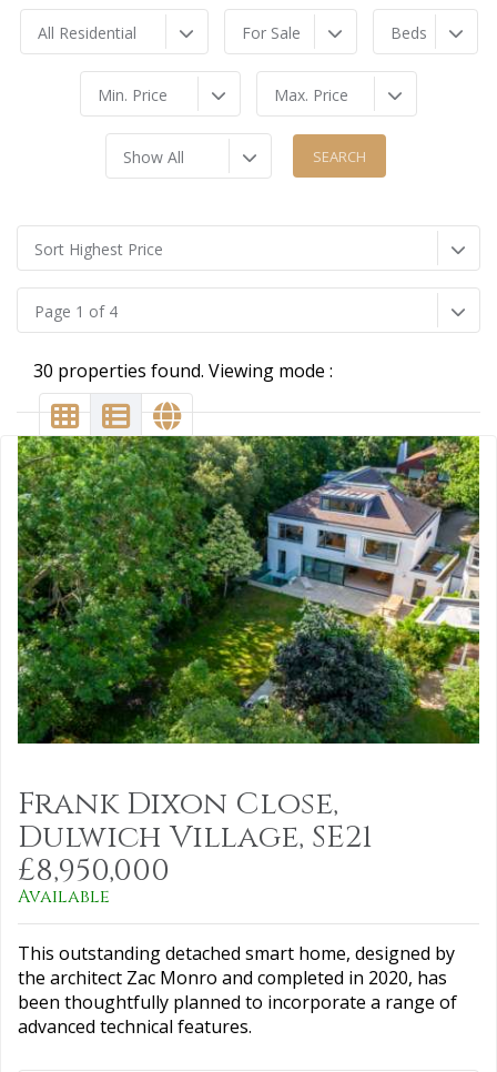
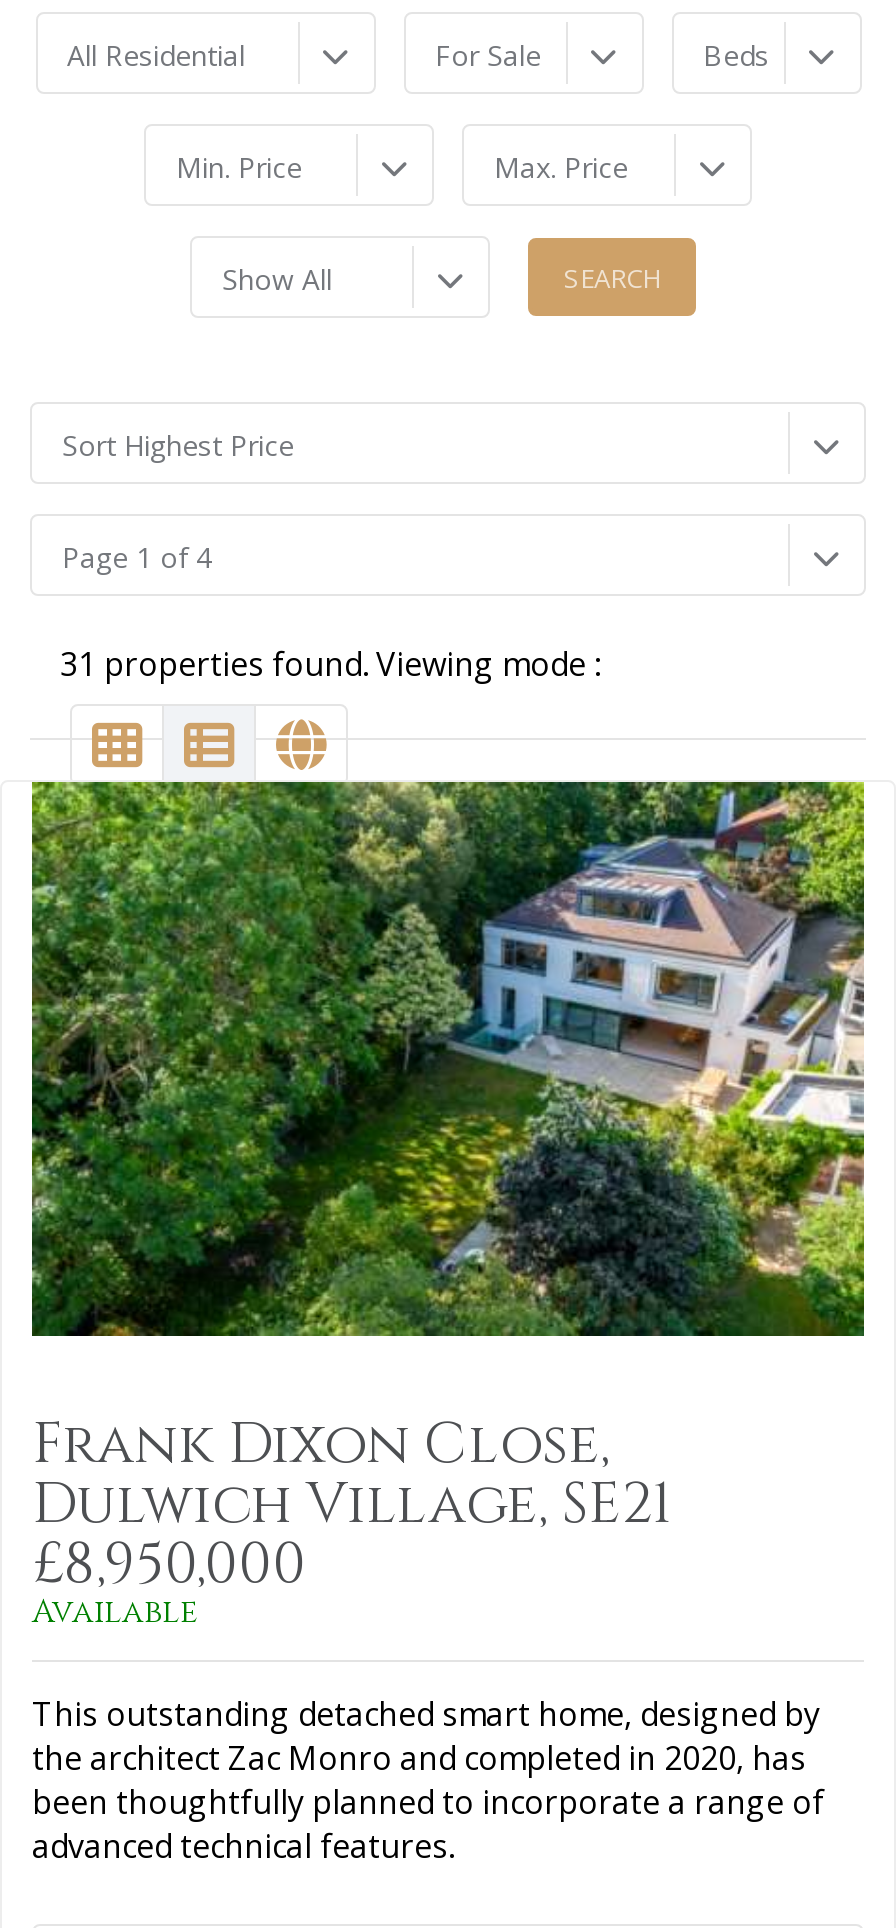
[33,358,333,383] 30 properties found. Viewing mode : -> [60,642,600,686] 31 properties found. Viewing mode :

